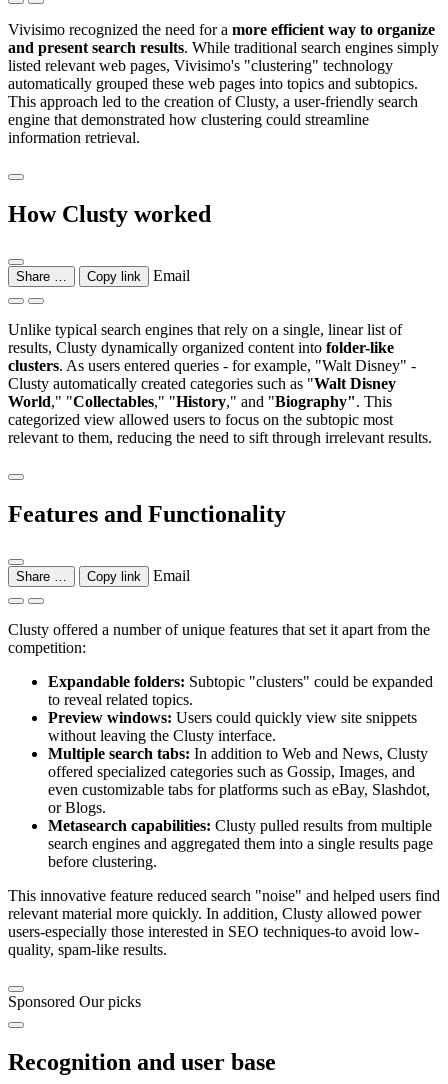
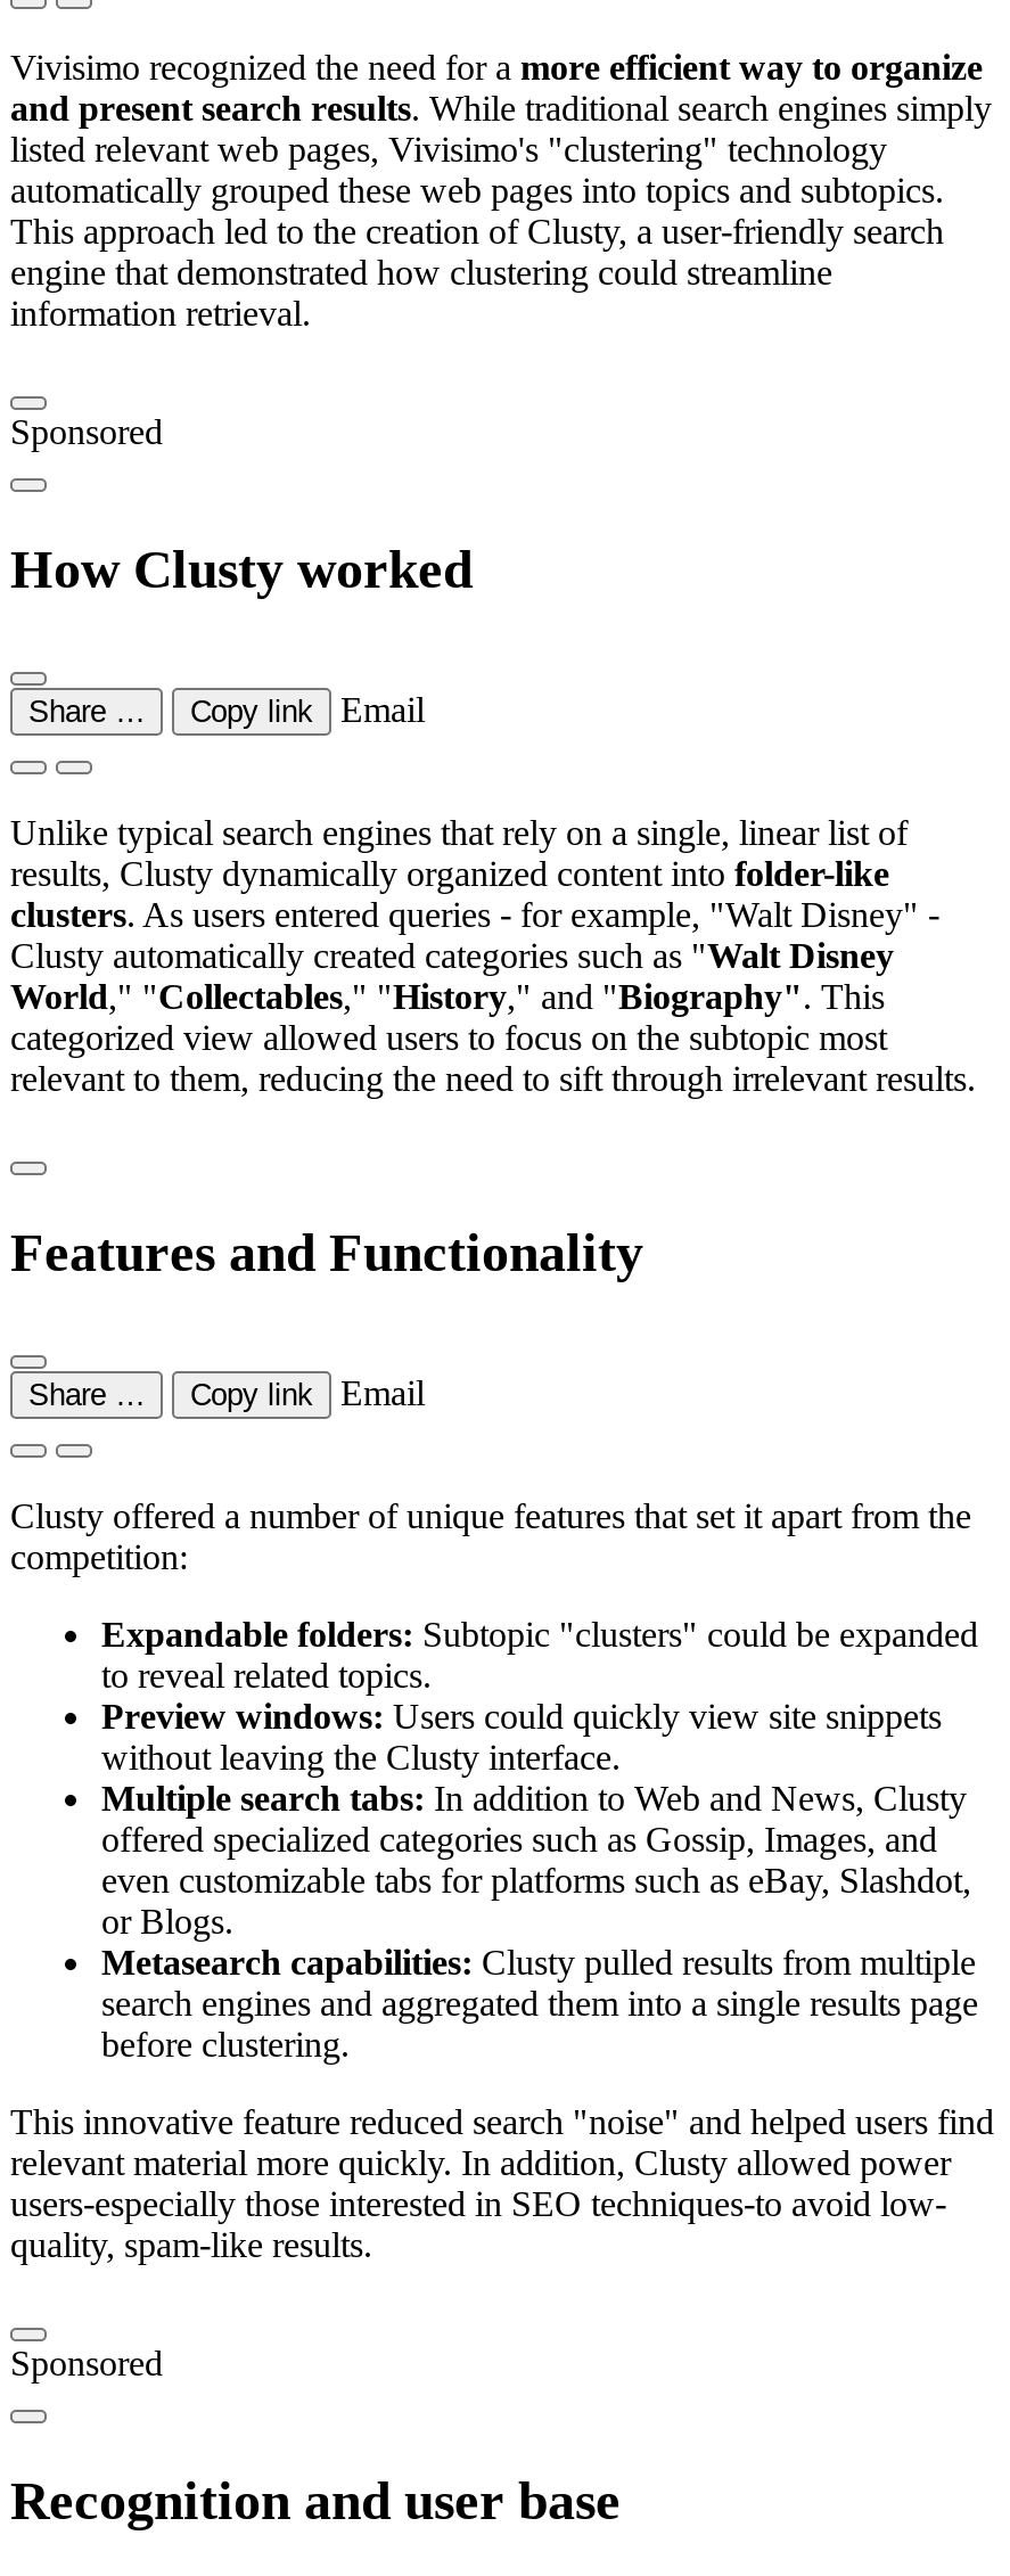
none -> [10,413,163,452] Sponsored
[8,993,141,1010] Sponsored Our picks -> [10,2344,163,2382] Sponsored

